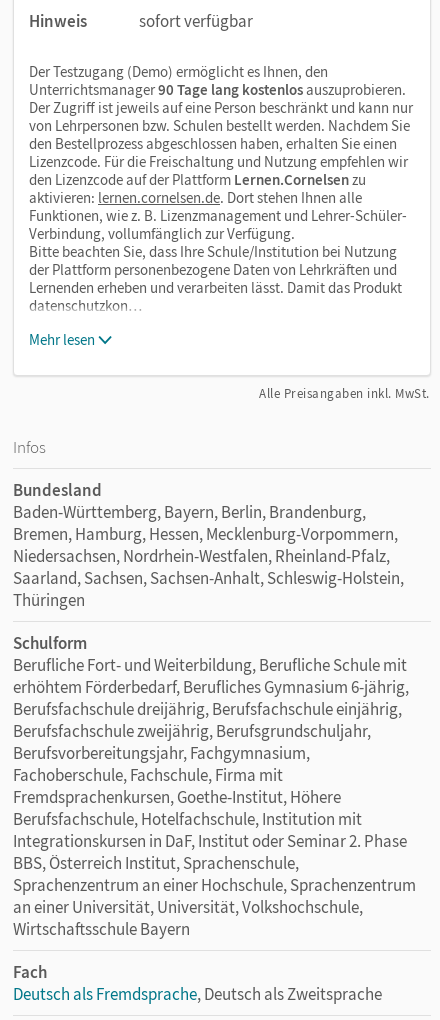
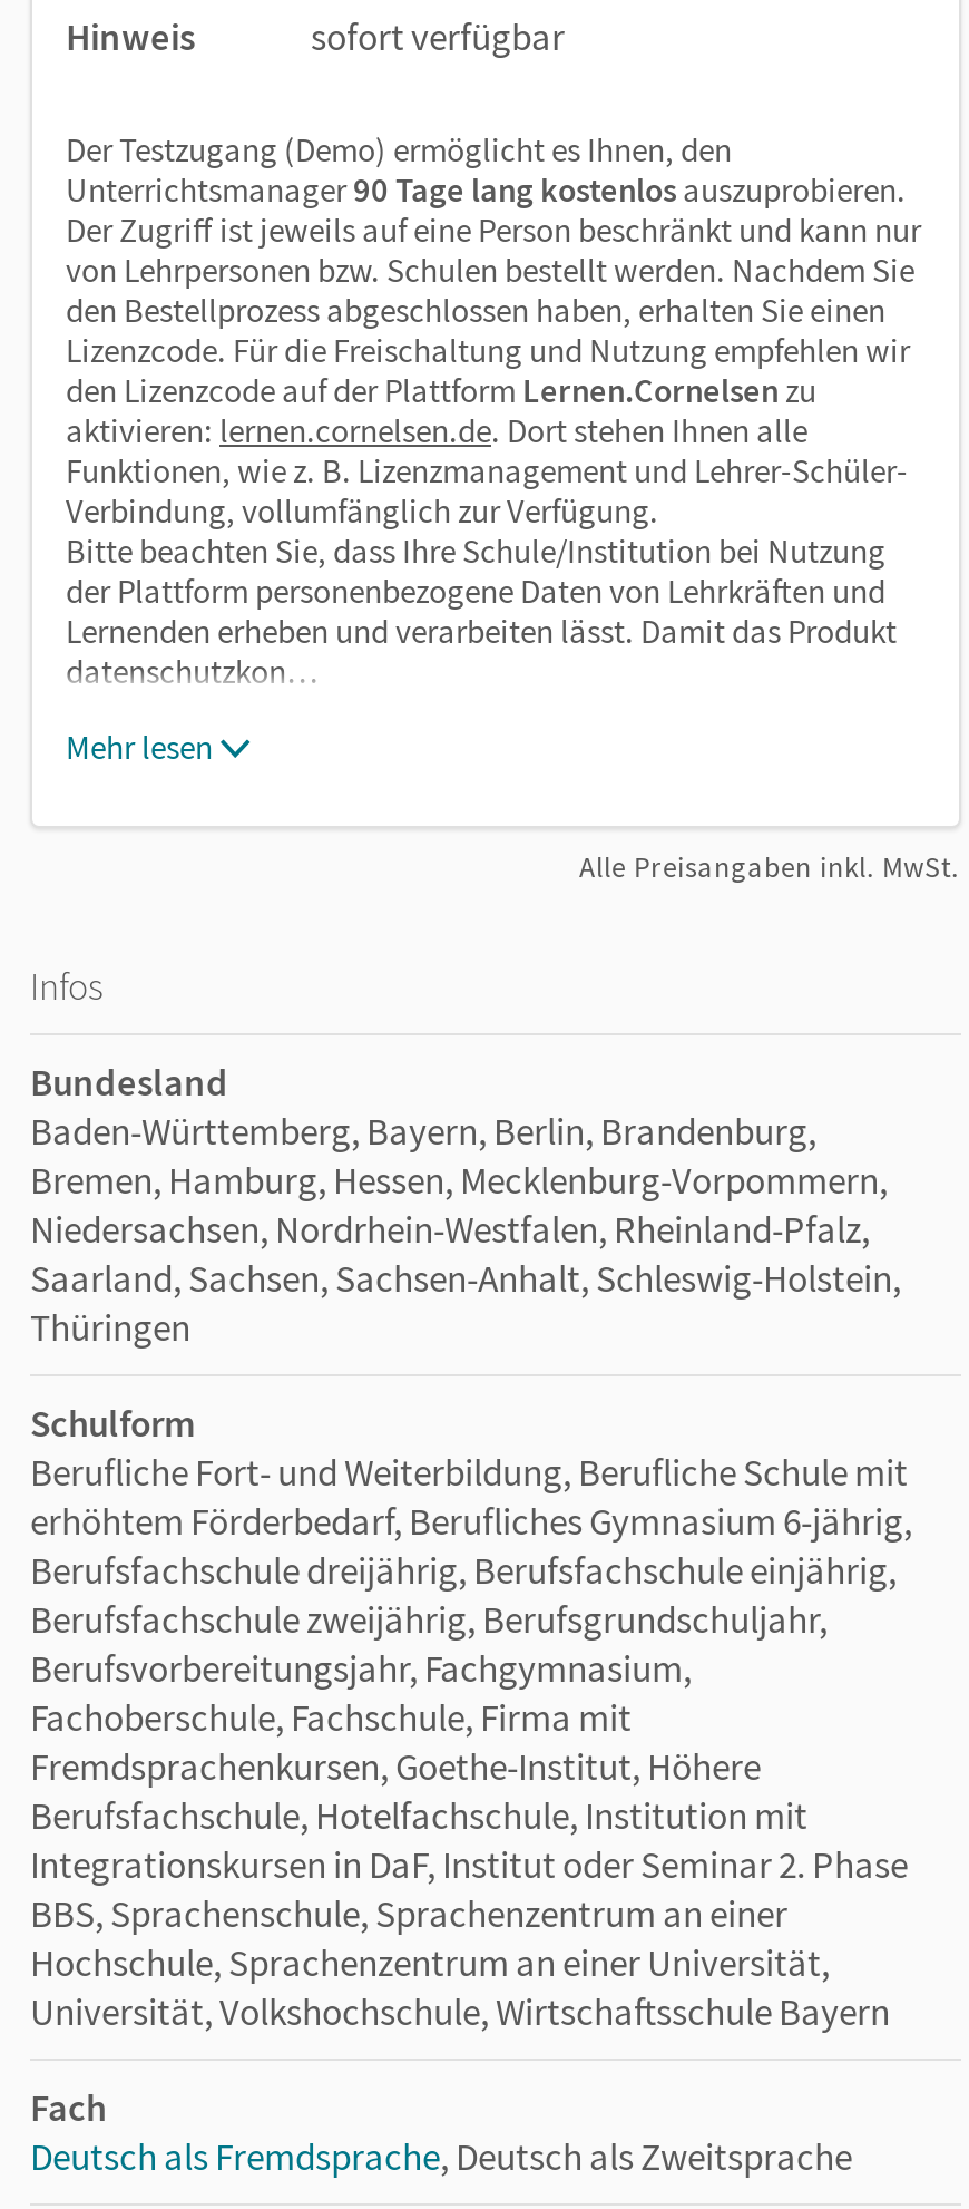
[13,852,416,940] BBS, Österreich Institut, Sprachenschule, | Sprachenzentrum an einer Hochschule, Sprachenzentrum | an einer Universität, Universität, Volkshochschule, | Wirtschaftsschule Bayern -> [30,1889,890,2036] BBS, Sprachenschule, Sprachenzentrum an einer | Hochschule, Sprachenzentrum an einer Universität, | Universität, Volkshochschule, Wirtschaftsschule Bayern

